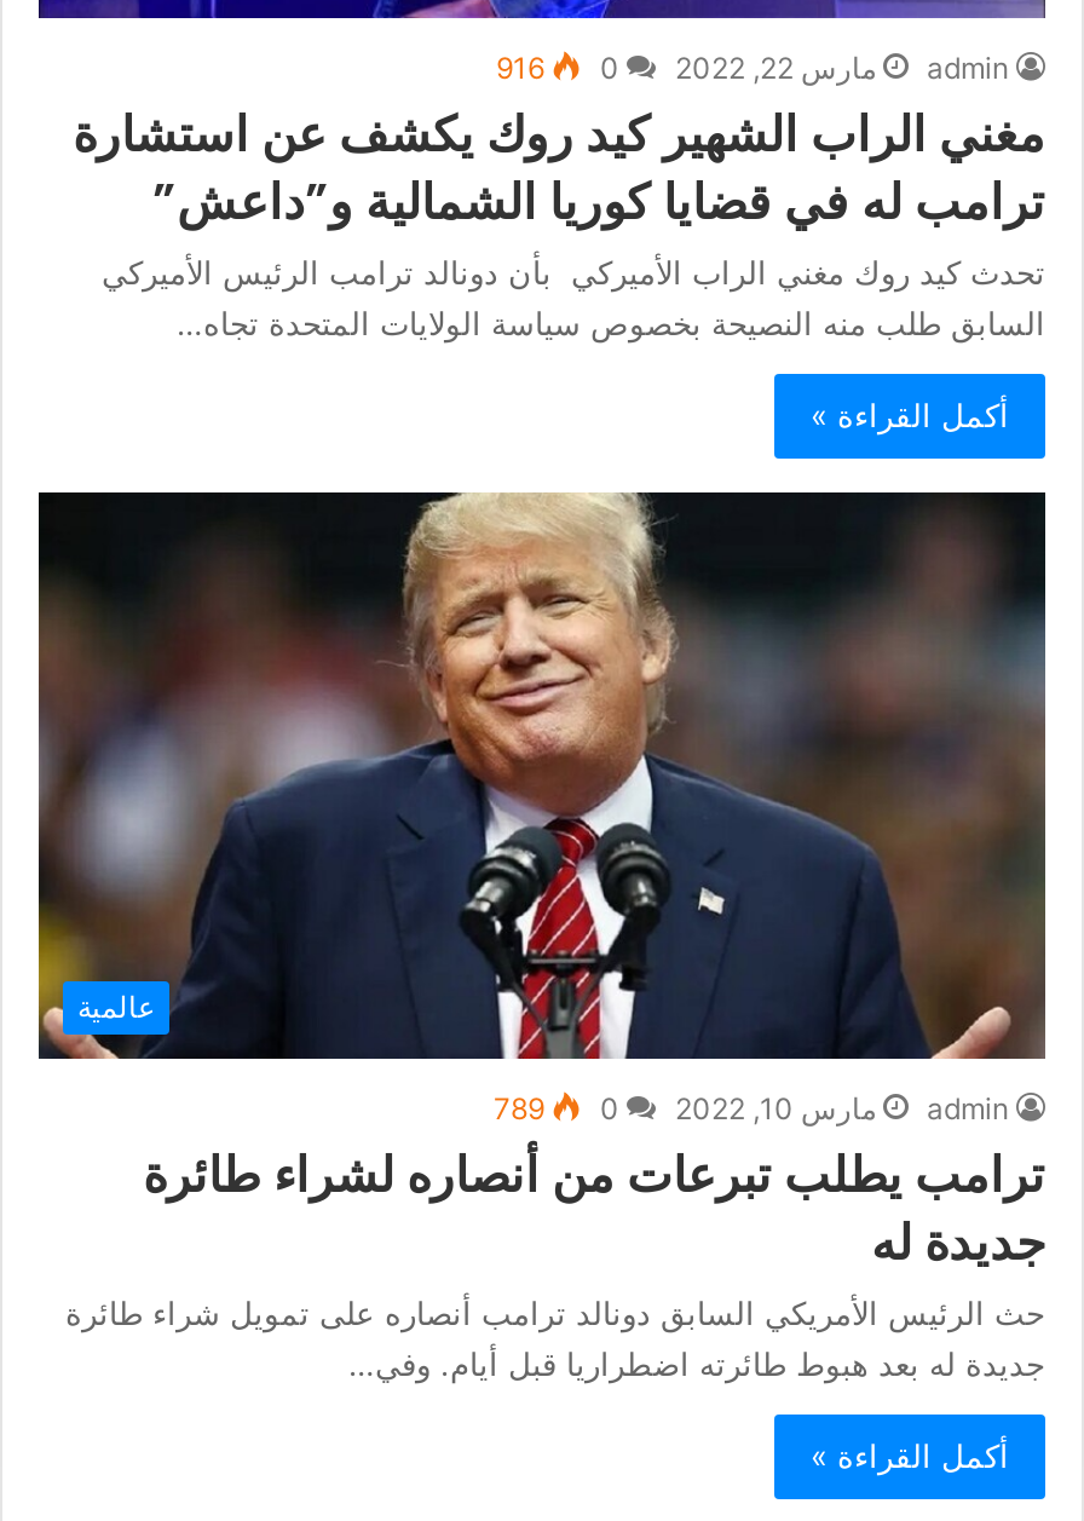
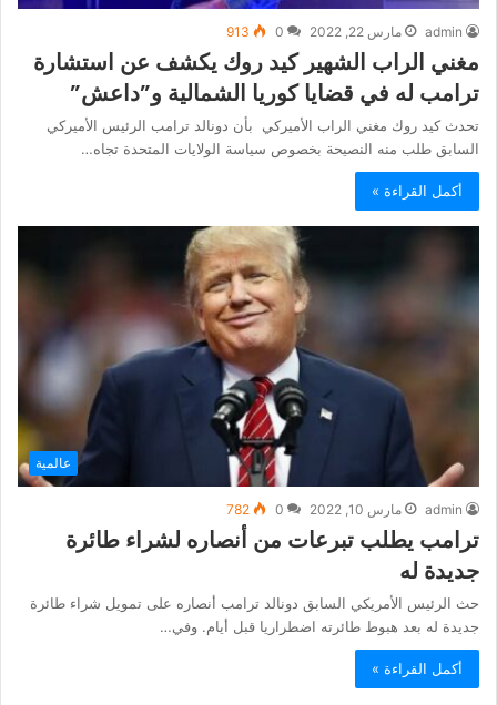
[496,51,619,87] 916 0 -> [226,23,284,40] 913 0
[494,1092,619,1128] 789 0 -> [226,501,284,517] 782 0

